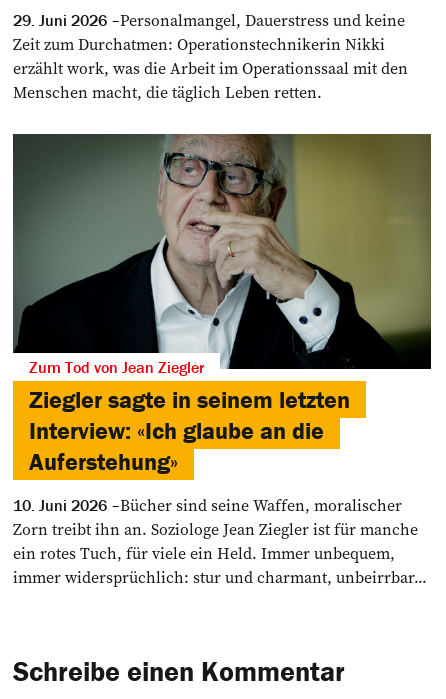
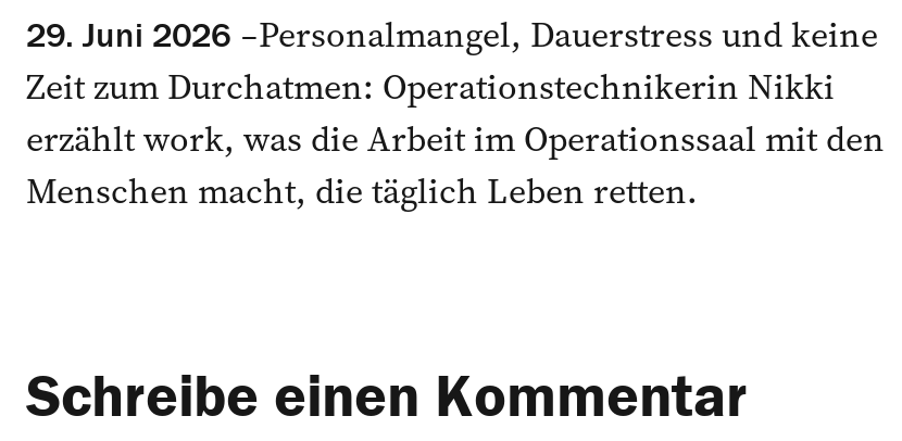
[12,133,432,588] [image] | Zum Tod von Jean Ziegler | Ziegler sagte in seinem letzten | Interview: «Ich glaube an die | Auferstehung» | 10. Juni 2026 | Bücher sind seine Waffen, moralischer | Zorn treibt ihn an. Soziologe Jean Ziegler ist für manche | ein rotes Tuch, für viele ein Held. Immer unbequem, | immer widersprüchlich: stur und charmant, unbeirrbar... -> none

